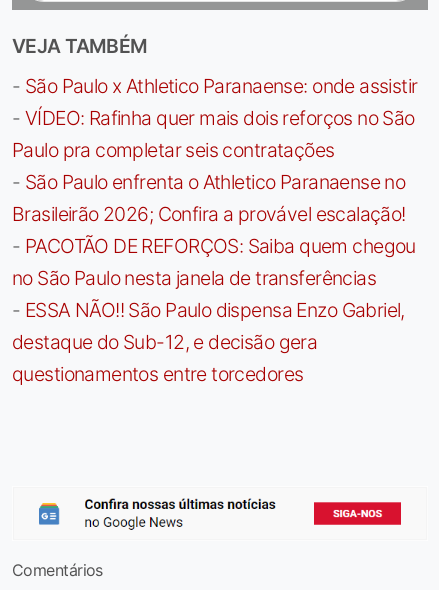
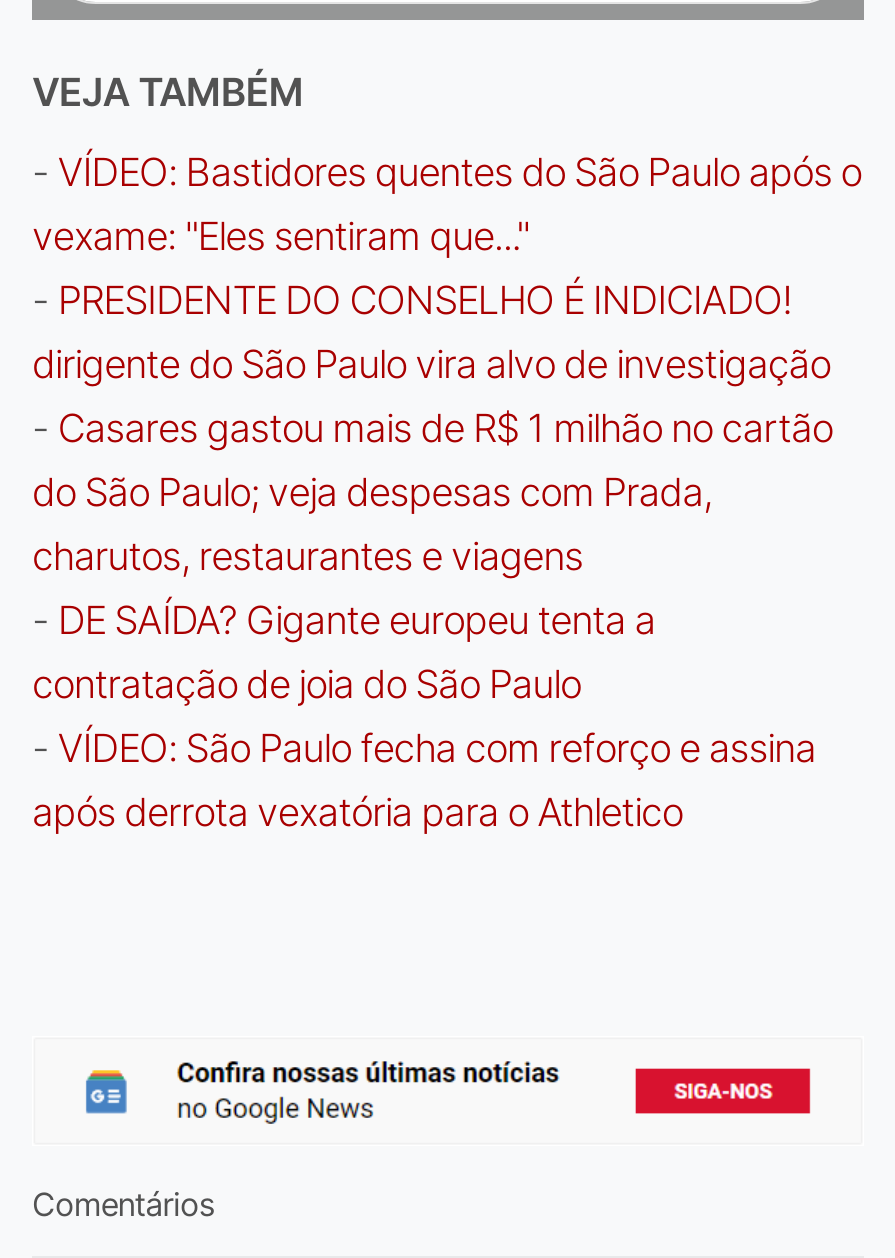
[12,74,417,386] - São Paulo x Athletico Paranaense: onde assistir | - VÍDEO: Rafinha quer mais dois reforços no São | Paulo pra completar seis contratações | - São Paulo enfrenta o Athletico Paranaense no | Brasileirão 2026; Confira a provável escalação! | - PACOTÃO DE REFORÇOS: Saiba quem chegou | no São Paulo nesta janela de transferências | - ESSA NÃO!! São Paulo dispensa Enzo Gabriel, | destaque do Sub-12, e decisão gera | questionamentos entre torcedores -> [32,147,861,835] - VÍDEO: Bastidores quentes do São Paulo após o | vexame: "Eles sentiram que..." | - PRESIDENTE DO CONSELHO É INDICIADO! | dirigente do São Paulo vira alvo de investigação | - Casares gastou mais de R$ 1 milhão no cartão | do São Paulo; veja despesas com Prada, | charutos, restaurantes e viagens | - DE SAÍDA? Gigante europeu tenta a | contratação de joia do São Paulo | - VÍDEO: São Paulo fecha com reforço e assina | após derrota vexatória para o Athletico

